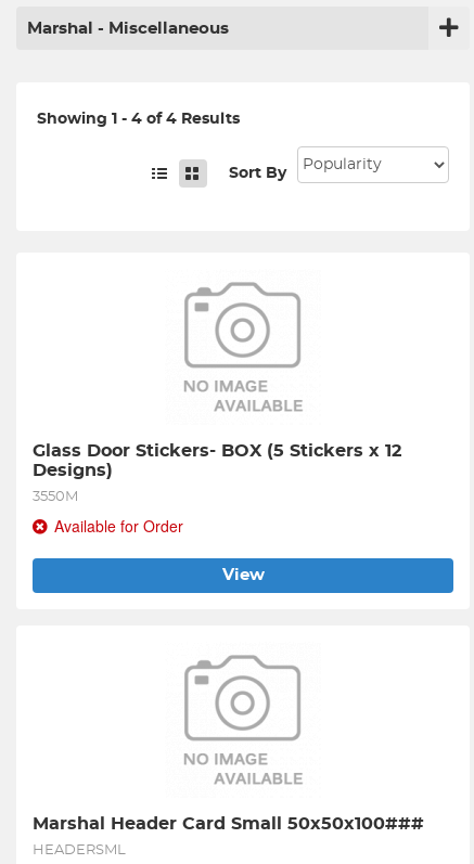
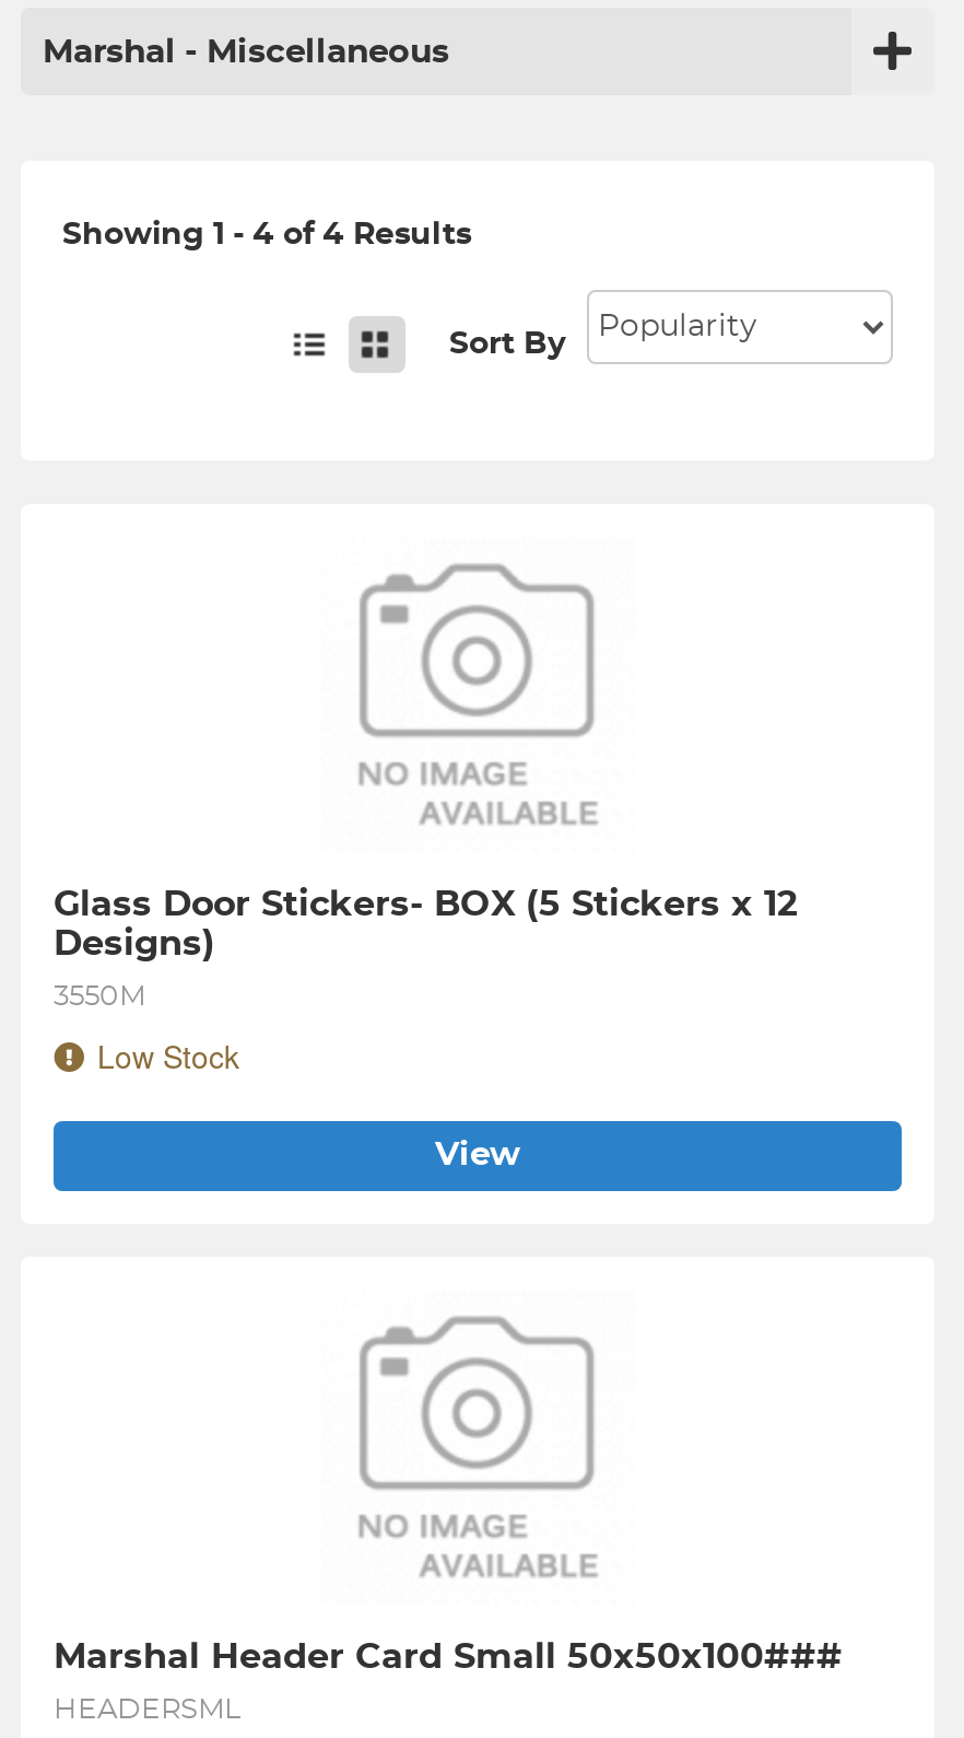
[54,515,183,537] Available for Order -> [97,1034,239,1078] Low Stock

